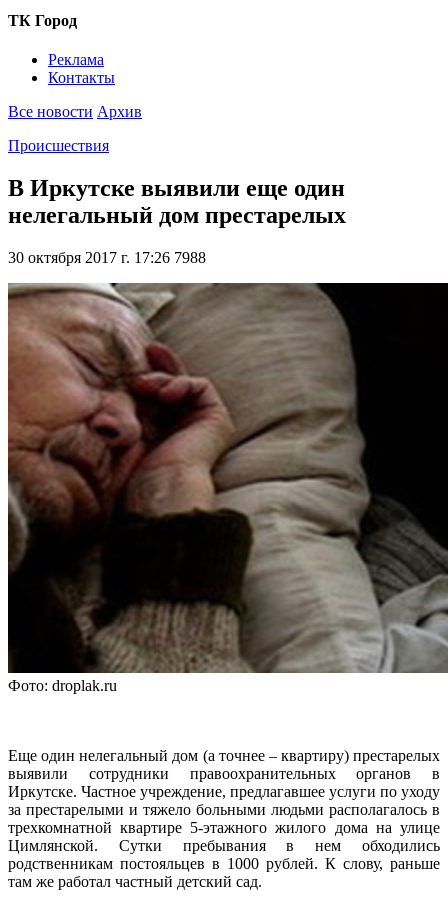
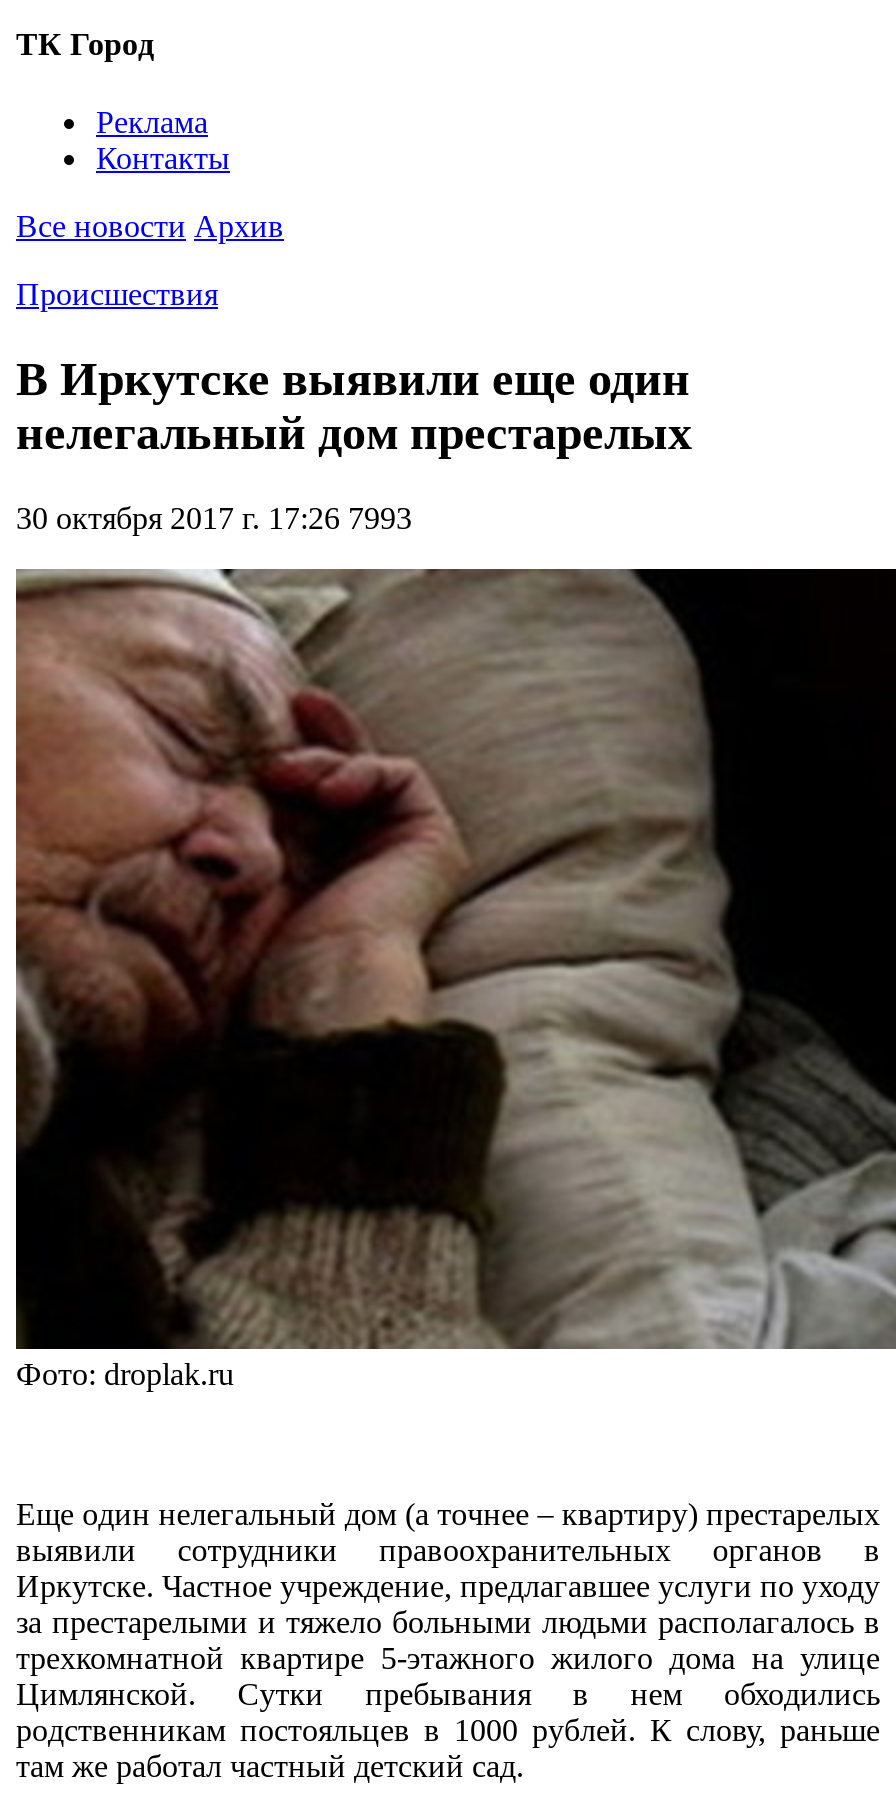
[8,249,206,266] 30 октября 2017 г. 17:26 7988 -> [16,501,412,535] 30 октября 2017 г. 17:26 7993

